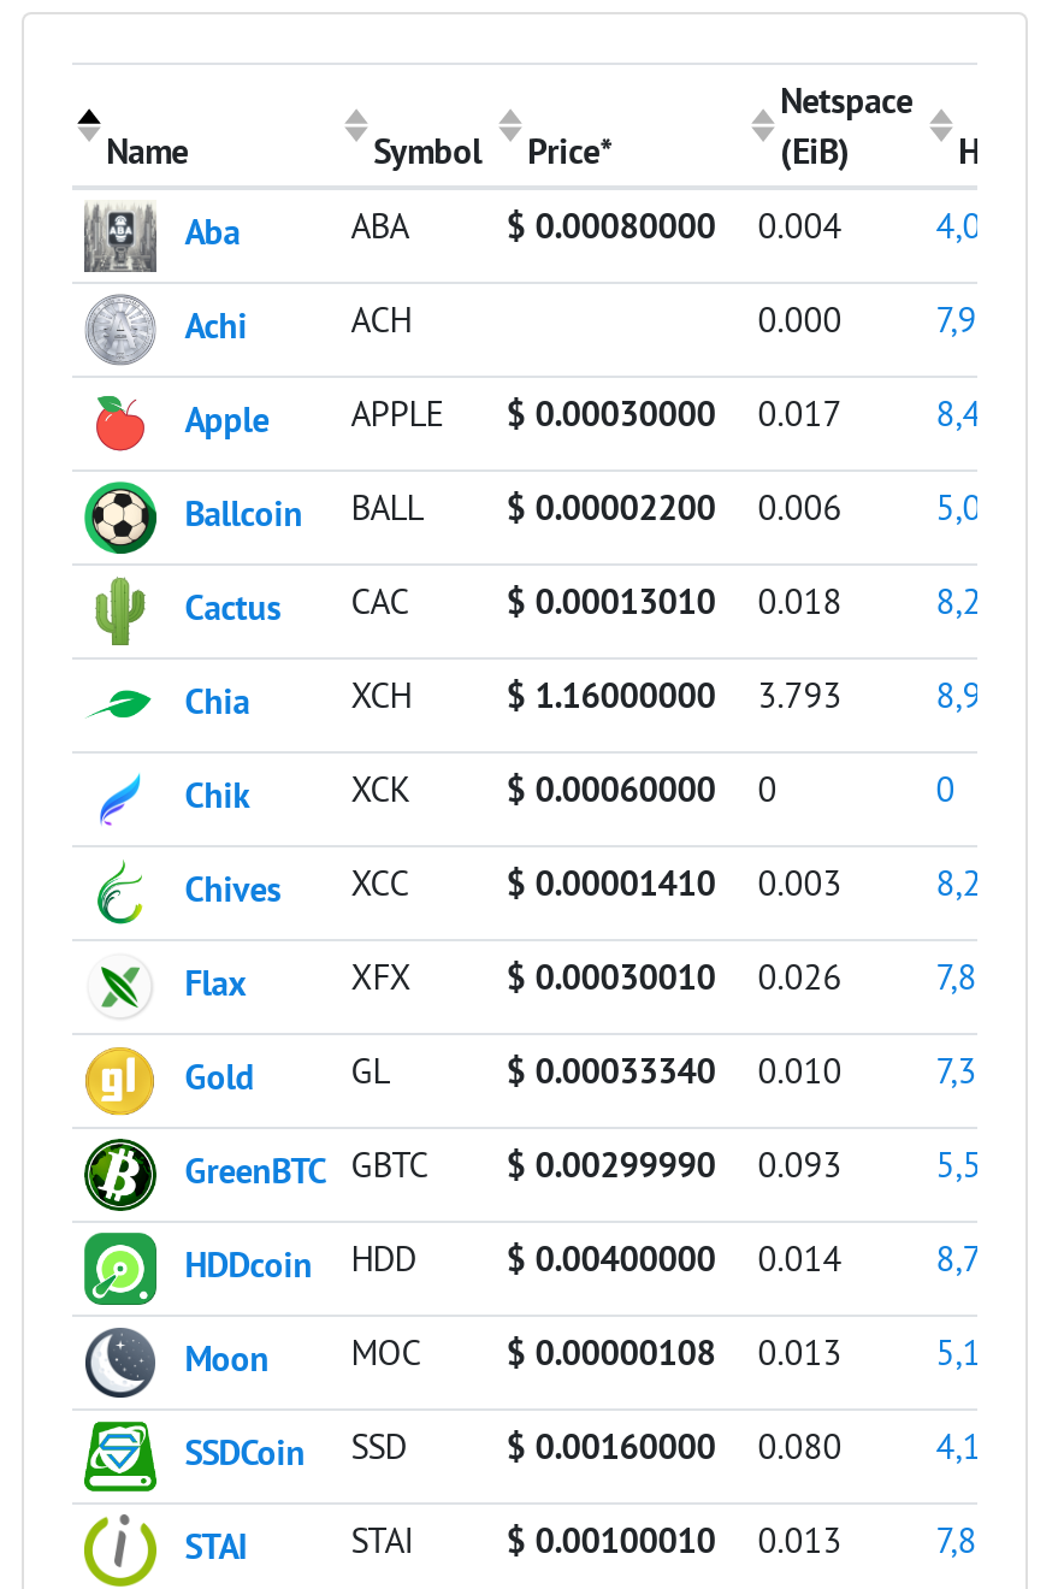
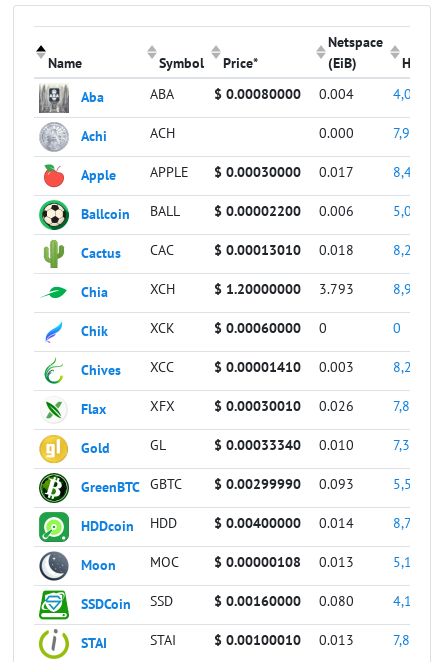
[506,671,842,717] $ 1.16000000 3.793 -> [214,279,354,298] $ 1.20000000 3.793

